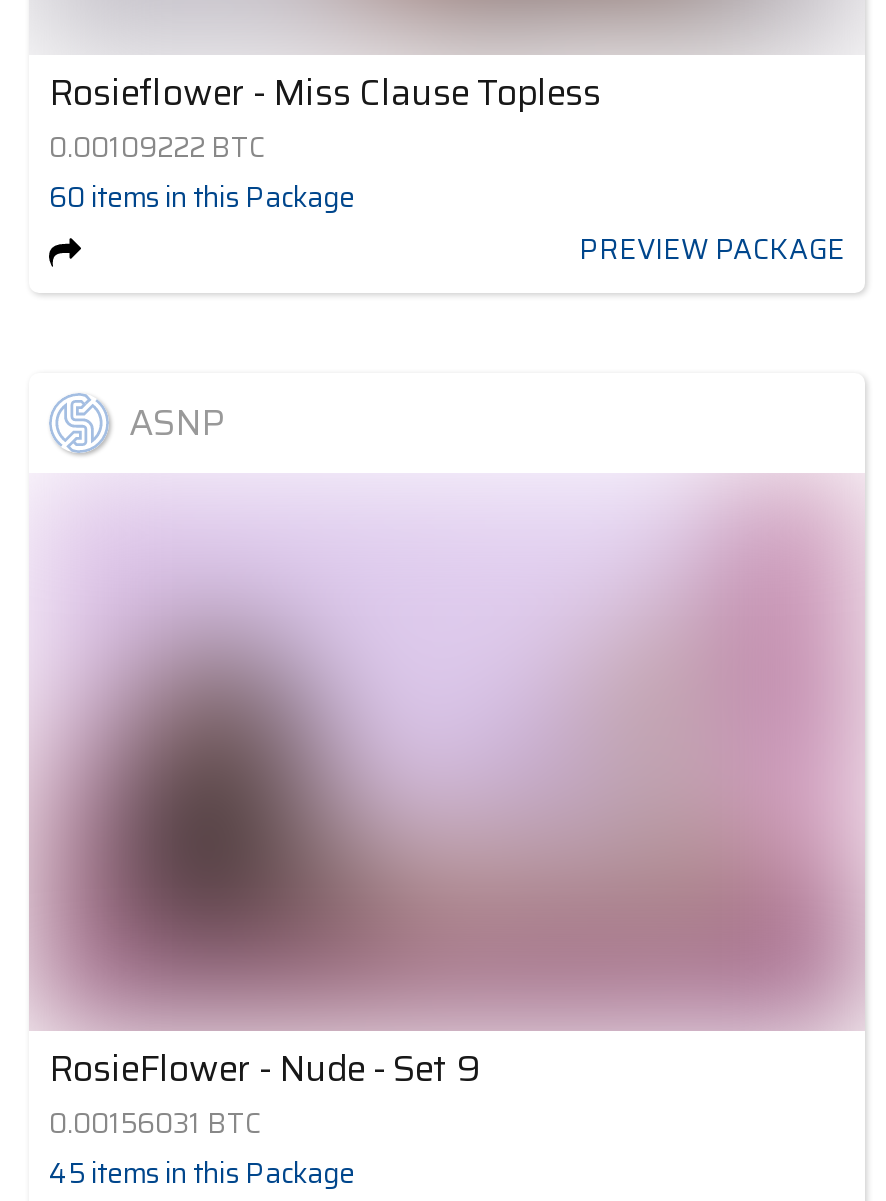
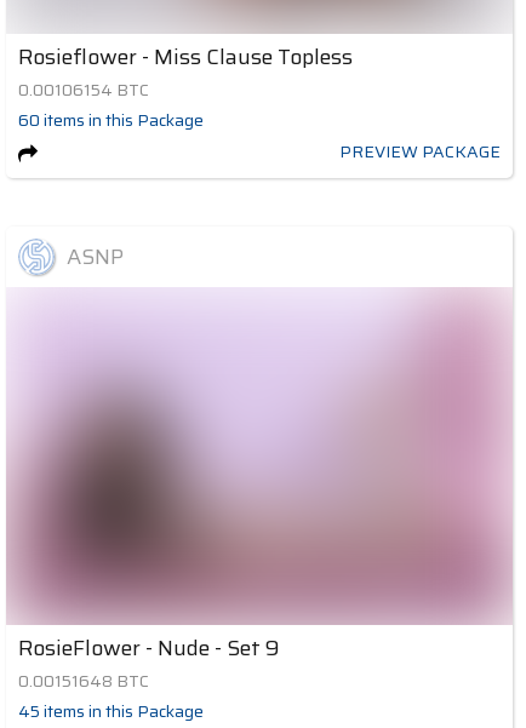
[49,125,265,169] 0.00109222 BTC -> [18,76,149,103] 0.00106154 BTC
[49,1101,261,1145] 0.00156031 BTC -> [18,667,149,694] 0.00151648 BTC

